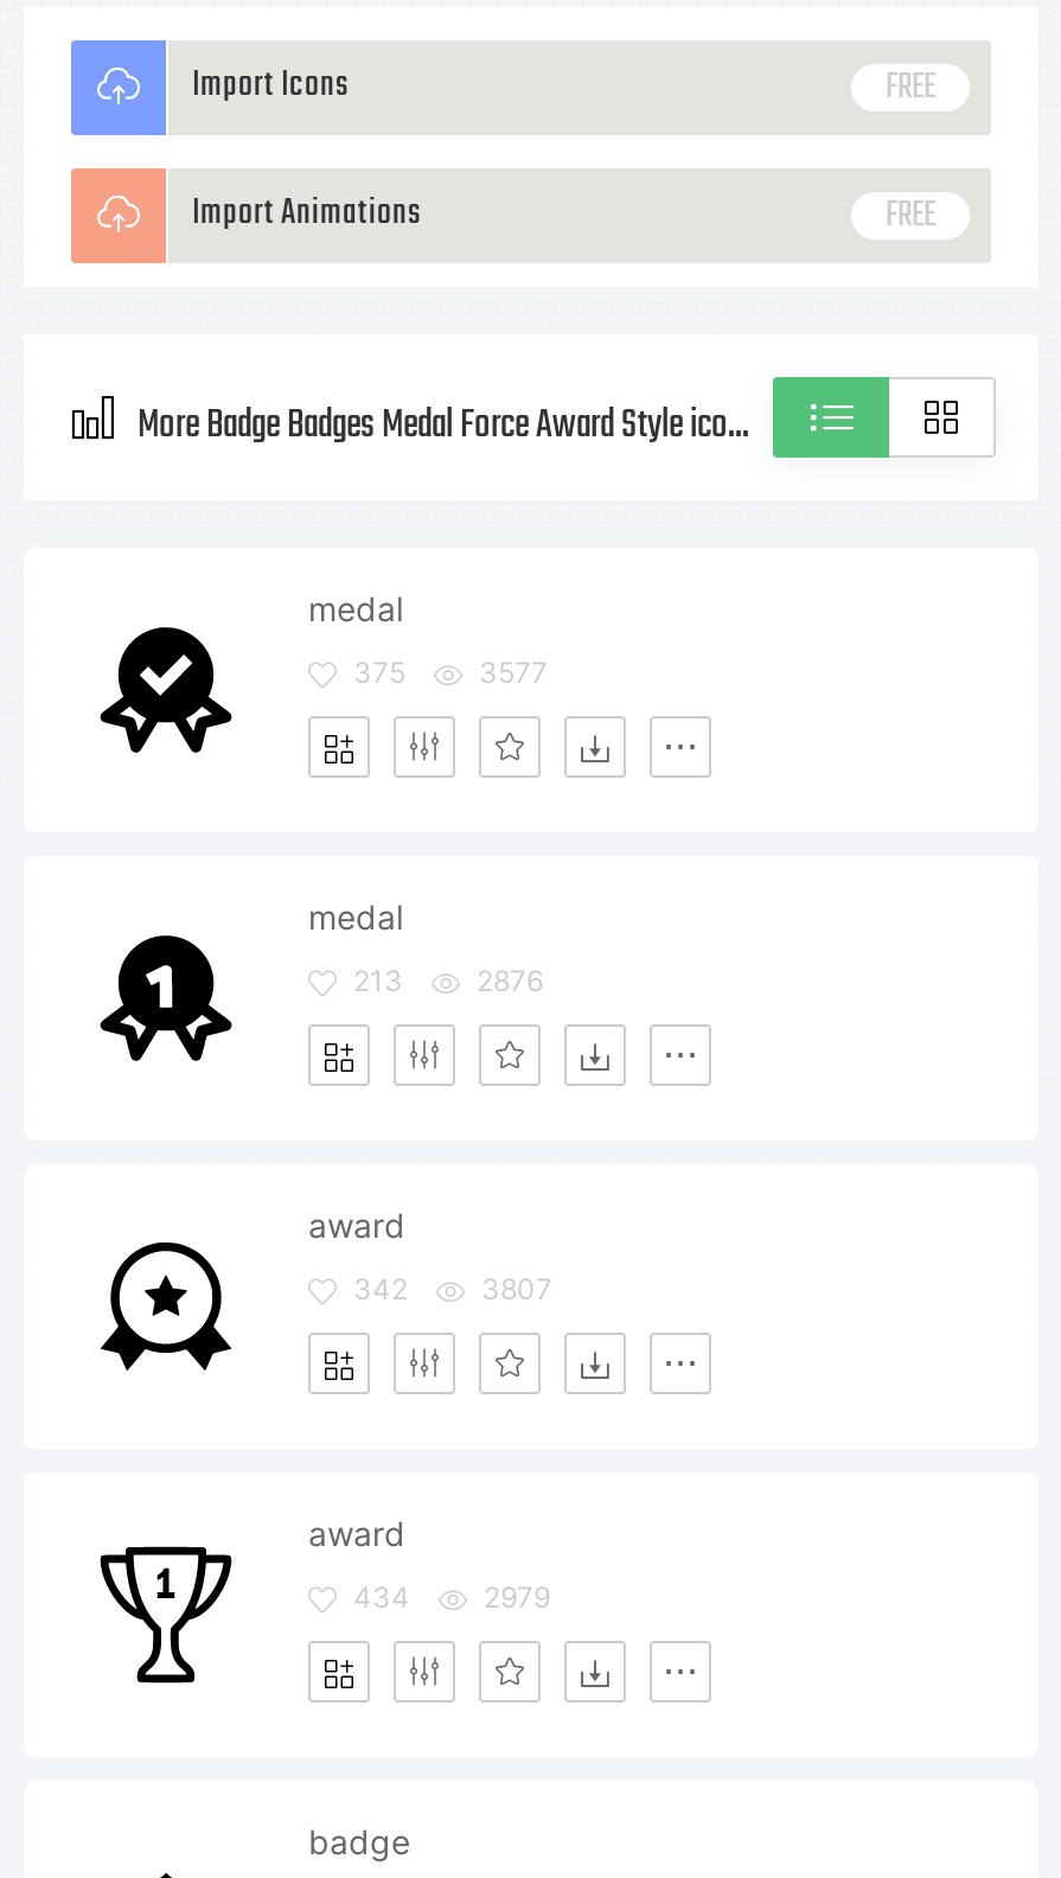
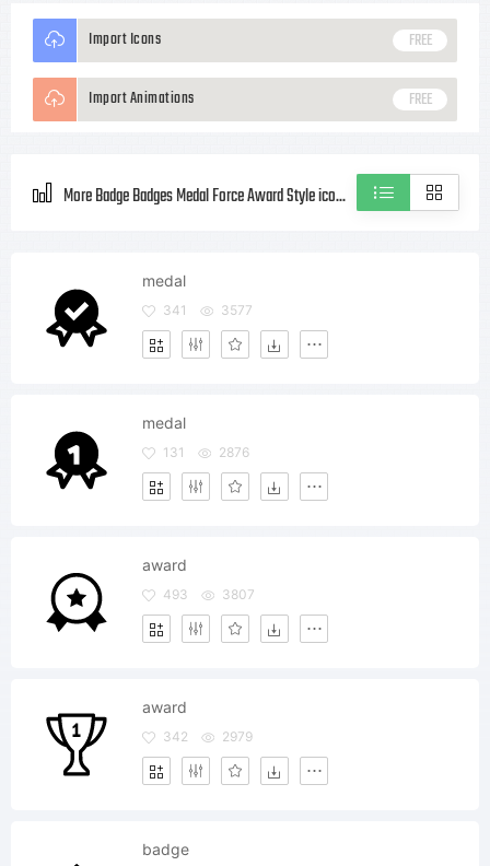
[353,654,405,690] 375 -> [163,302,187,318] 341
[353,963,403,998] 213 -> [163,444,185,460] 131
[353,1271,408,1307] 342 -> [163,586,188,602] 493
[353,1579,410,1615] 434 -> [163,728,188,745] 342

